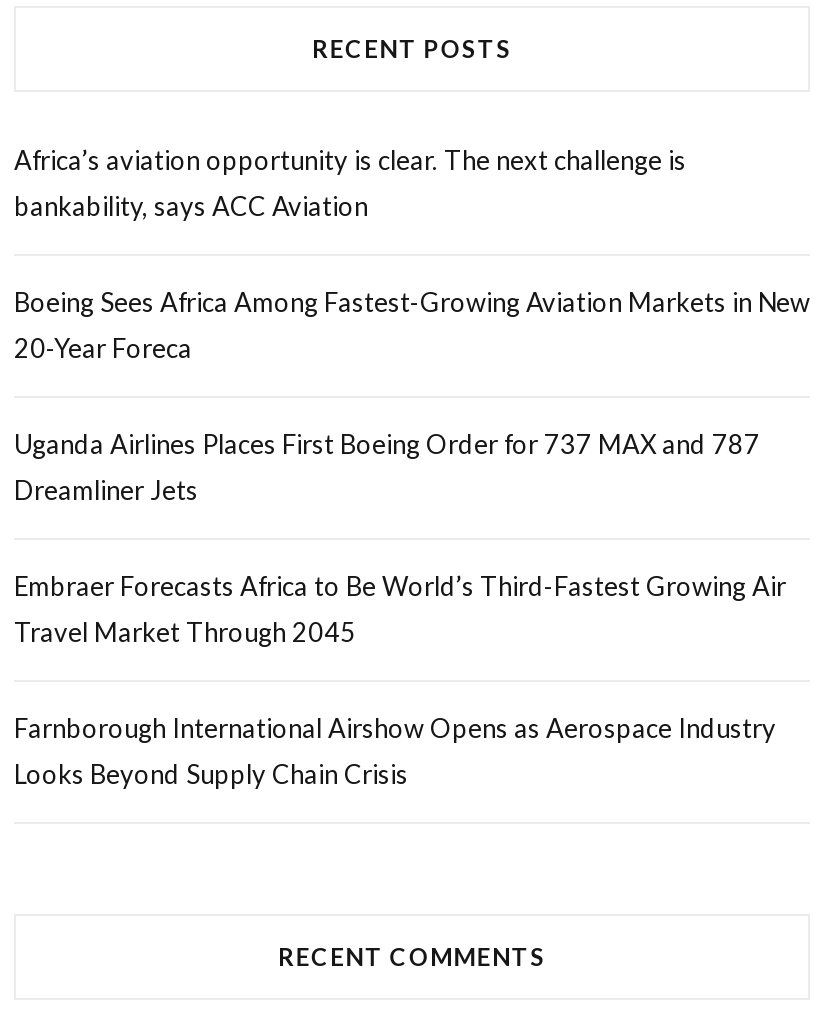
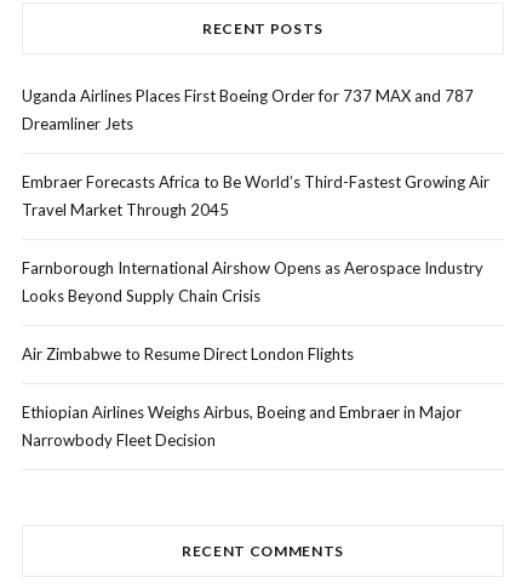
[14,143,810,363] Africa’s aviation opportunity is clear. The next challenge is | bankability, says ACC Aviation | Boeing Sees Africa Among Fastest-Growing Aviation Markets in New | 20-Year Foreca -> none
moved [14,427,786,789] -> [22,86,489,306]: Uganda Airlines Places First Boeing Order for 737 MAX and 787 | Dreamliner Jets | Embraer Forecasts Africa to Be World’s Third-Fastest Growing Air | Travel Market Through 2045 | Farnborough International Airshow Opens as Aerospace Industry | Looks Beyond Supply Chain Crisis
none -> [22,344,462,450] Air Zimbabwe to Resume Direct London Flights | Ethiopian Airlines Weighs Airbus, Boeing and Embraer in Major | Narrowbody Fleet Decision

